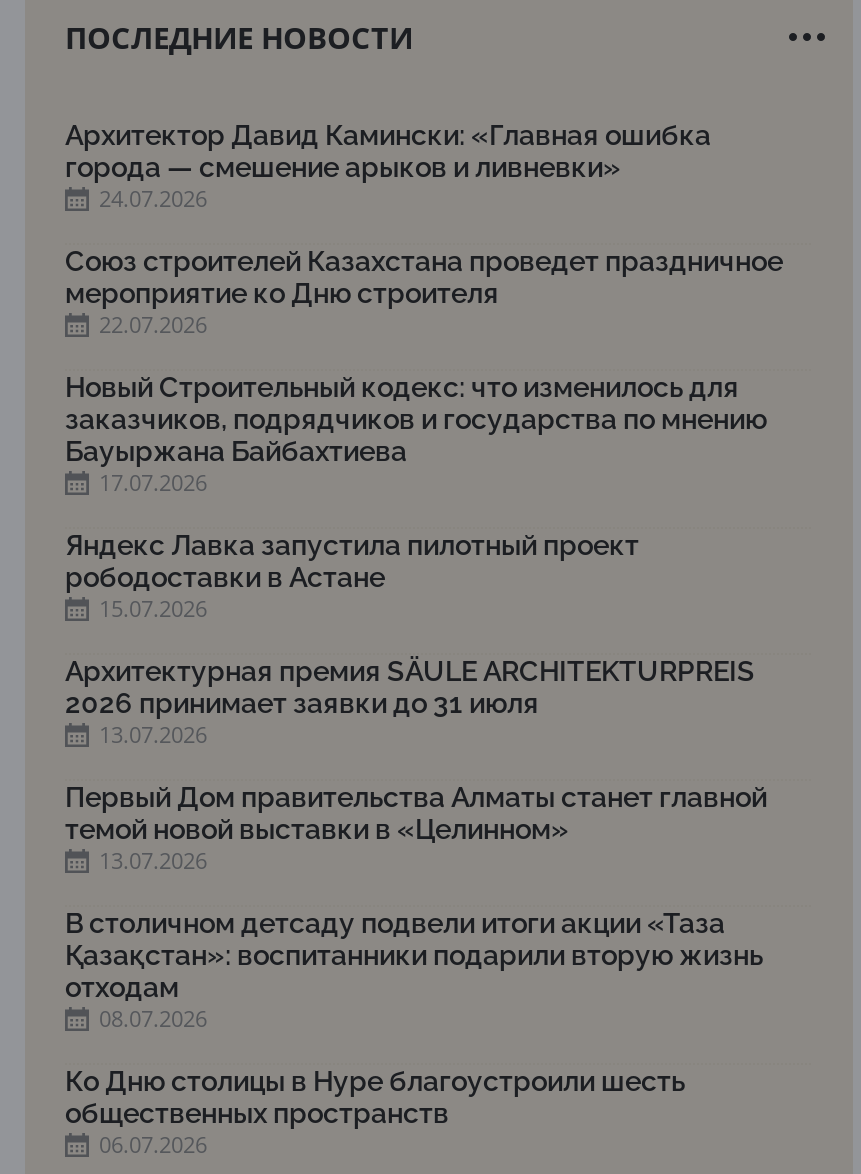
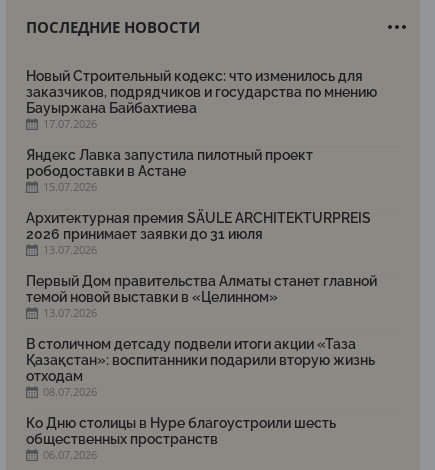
[65,118,783,338] Архитектор Давид Камински: «Главная ошибка | города — смешение арыков и ливневки» | 24.07.2026 | Союз строителей Казахстана проведет праздничное | мероприятие ко Дню строителя | 22.07.2026 -> none

